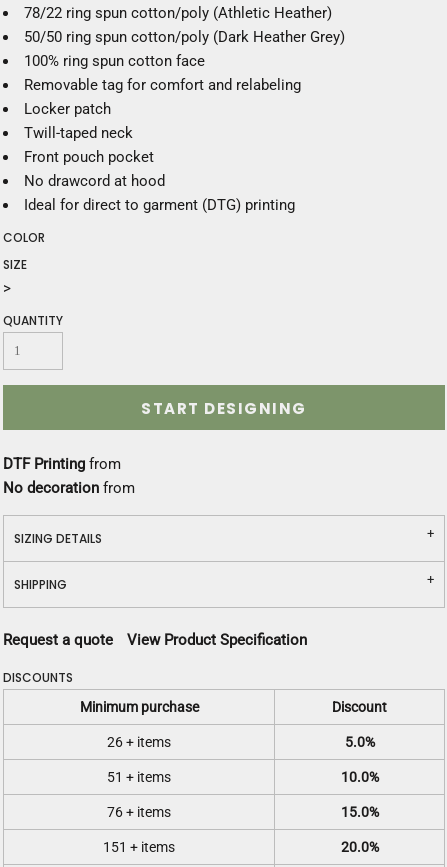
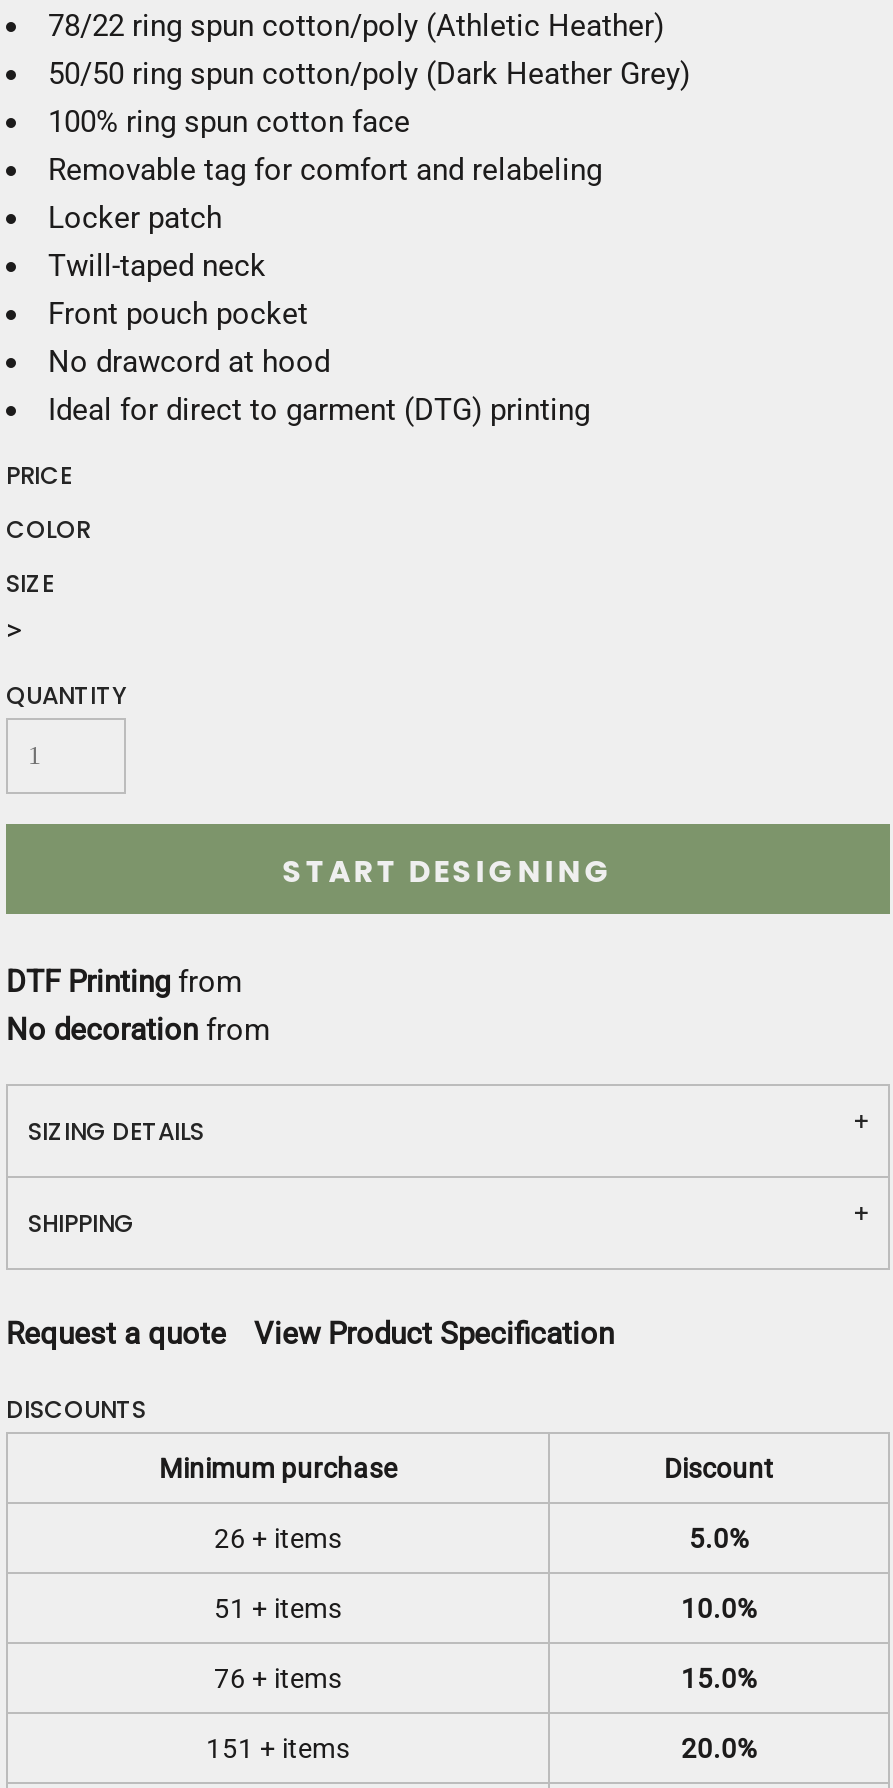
none -> [6,458,72,492] PRICE

